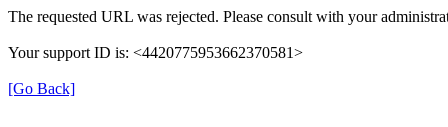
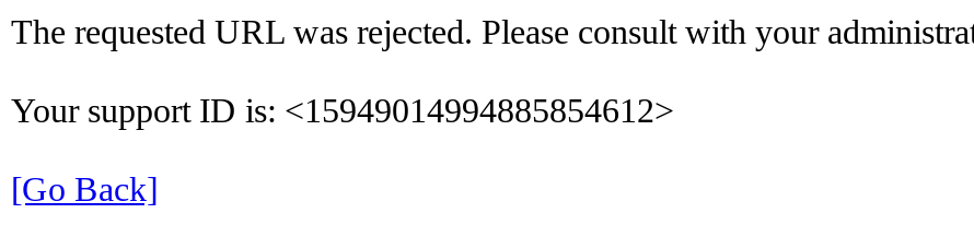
[8,44,303,61] Your support ID is: <4420775953662370581> -> [11,92,674,129] Your support ID is: <15949014994885854612>

